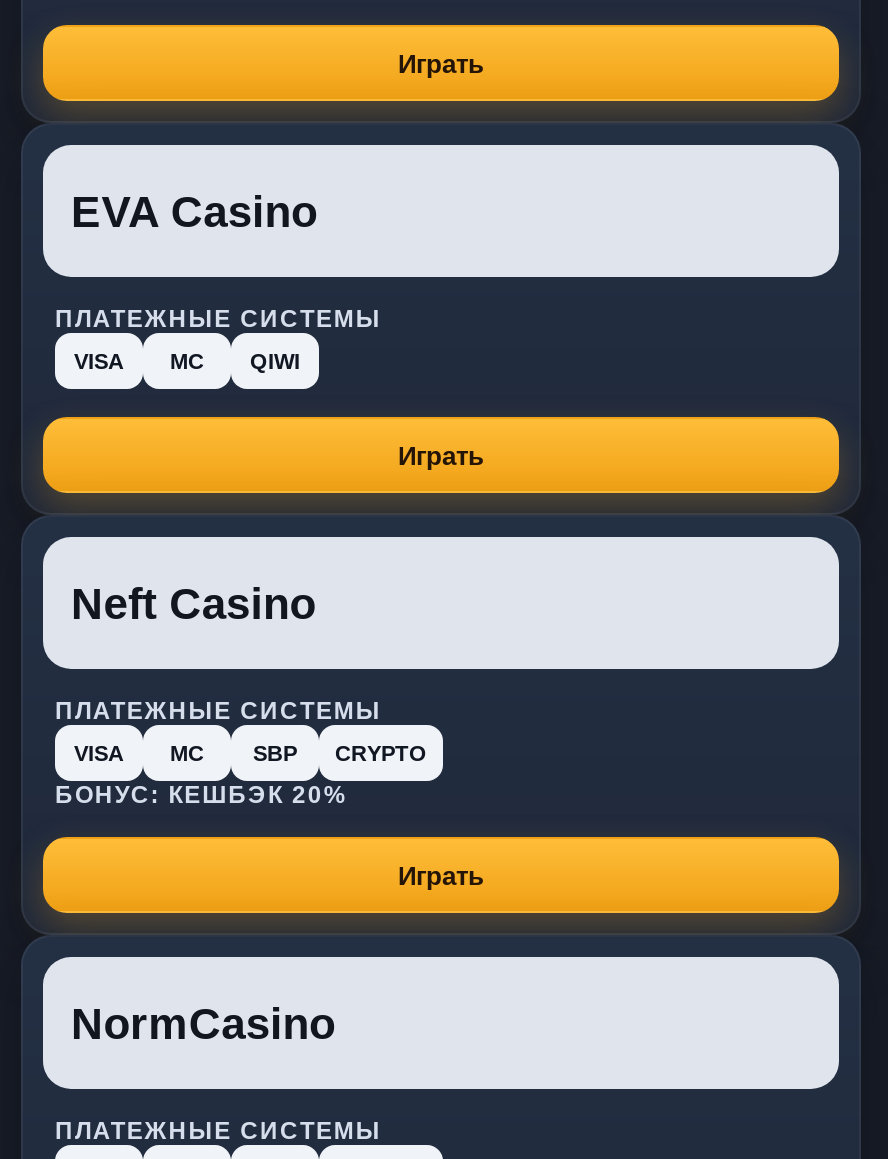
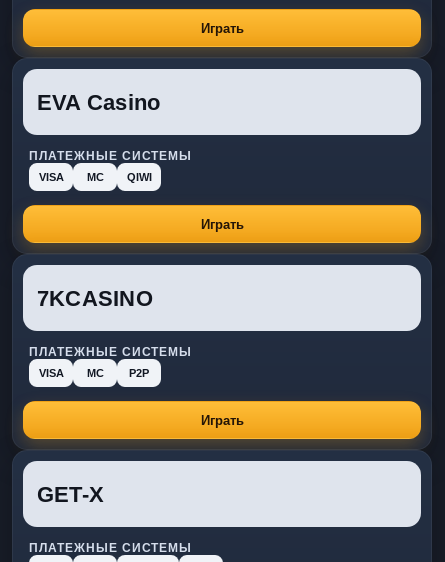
[71,579,316,629] Neft Casino -> [37,286,153,311] 7KCASINO
[55,741,427,809] SBP | CRYPTO | БОНУС: КЕШБЭК 20% -> [129,367,149,379] P2P
[71,999,335,1049] NormCasino -> [37,482,104,507] GET-X

